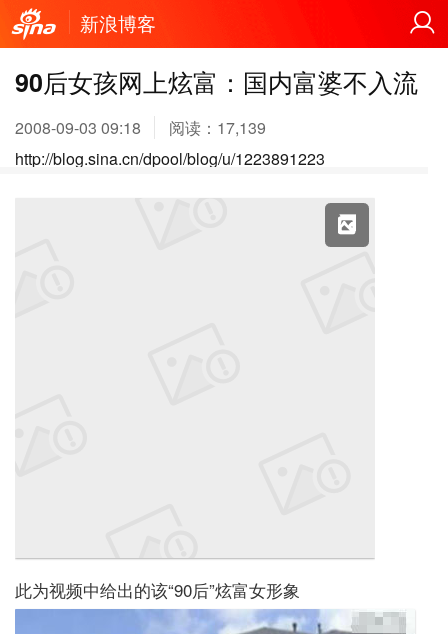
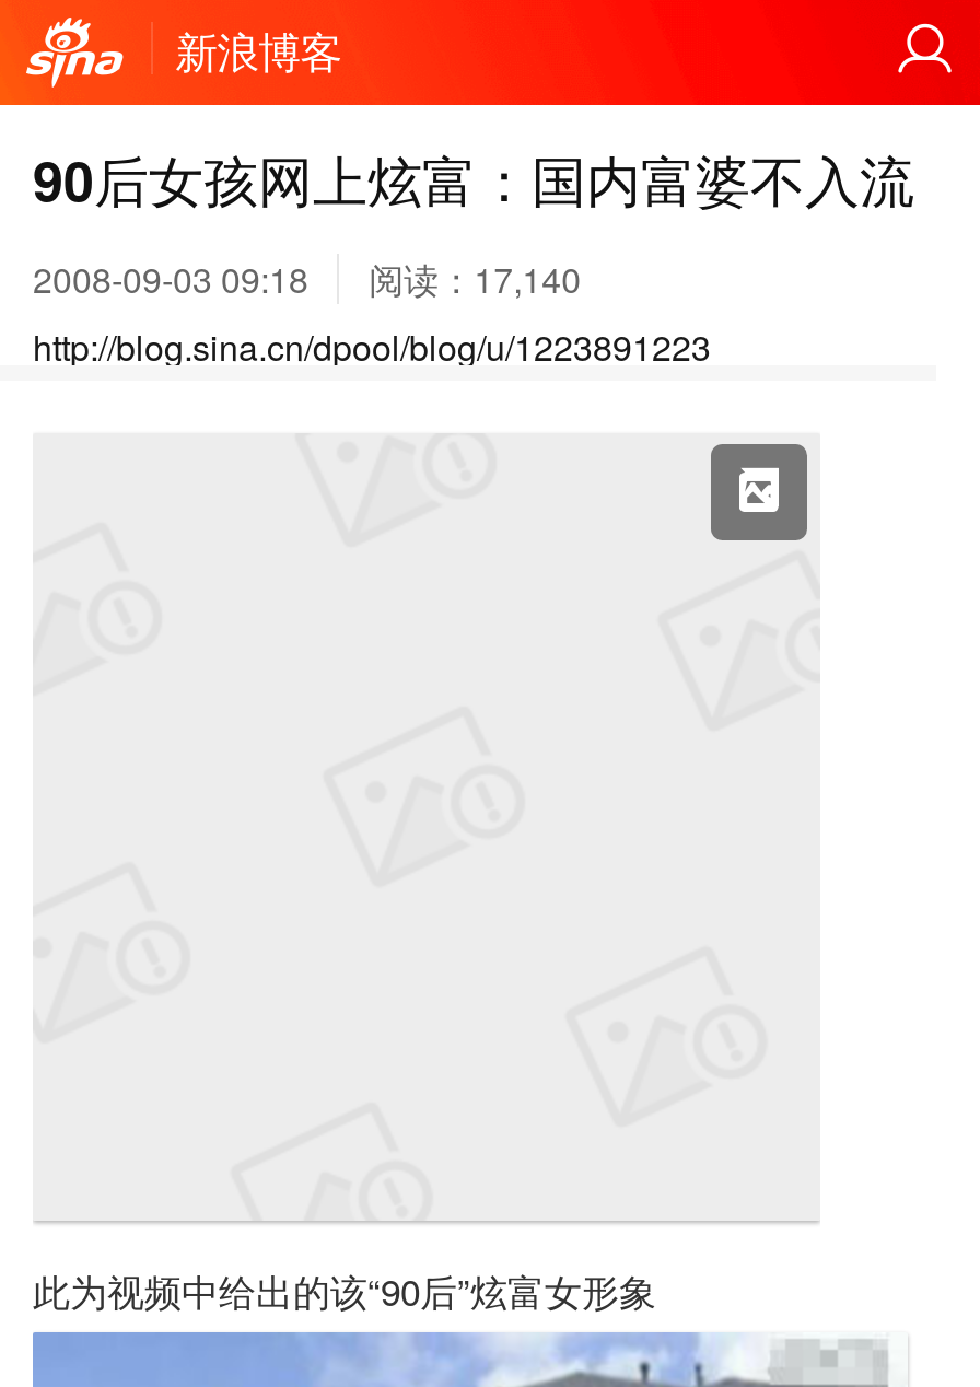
[15,116,266,139] 2008-09-03 09:18 阅读：17,139 -> [33,254,581,304] 2008-09-03 09:18 阅读：17,140

